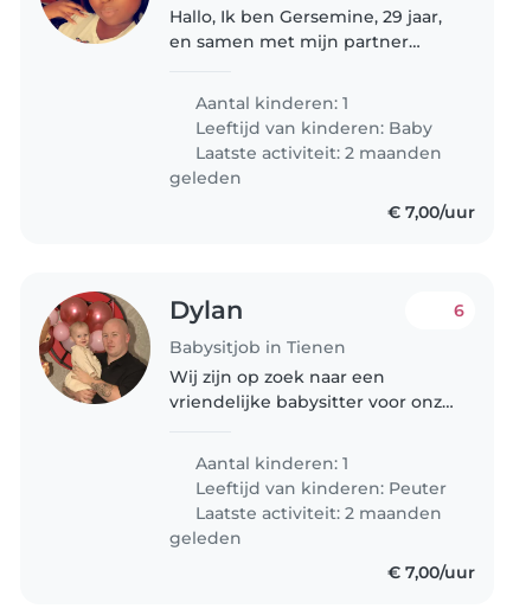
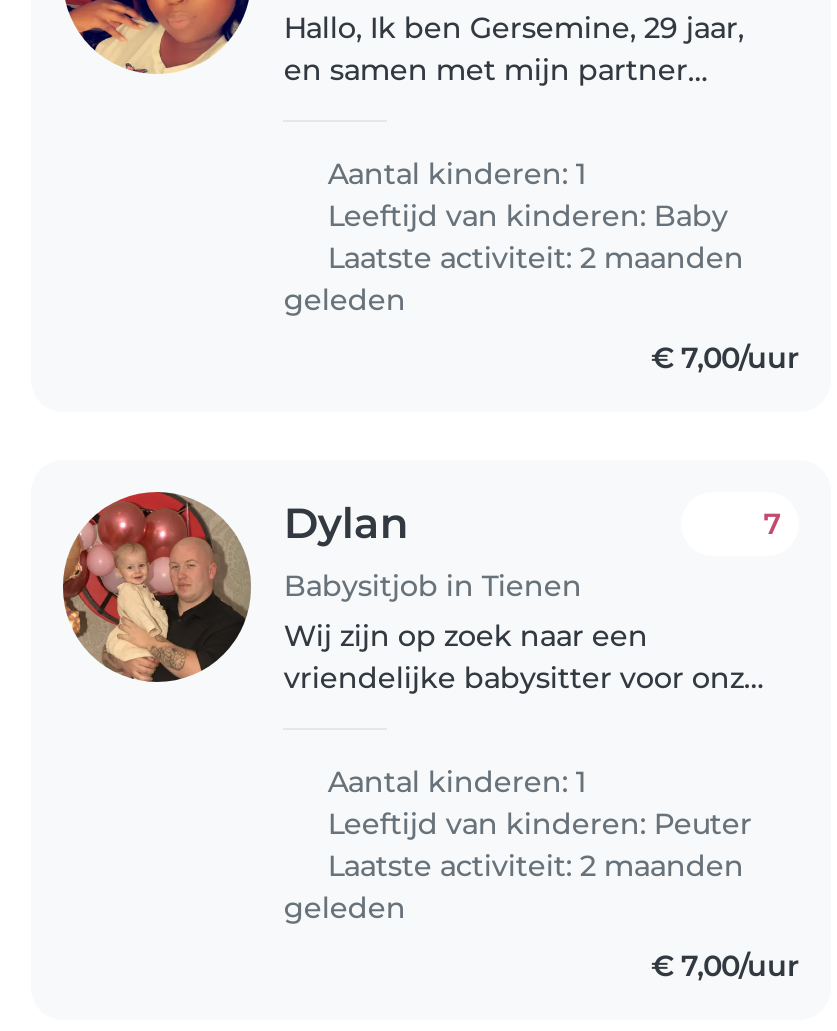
[454,300,465,322] 6 -> [763,507,781,543] 7

